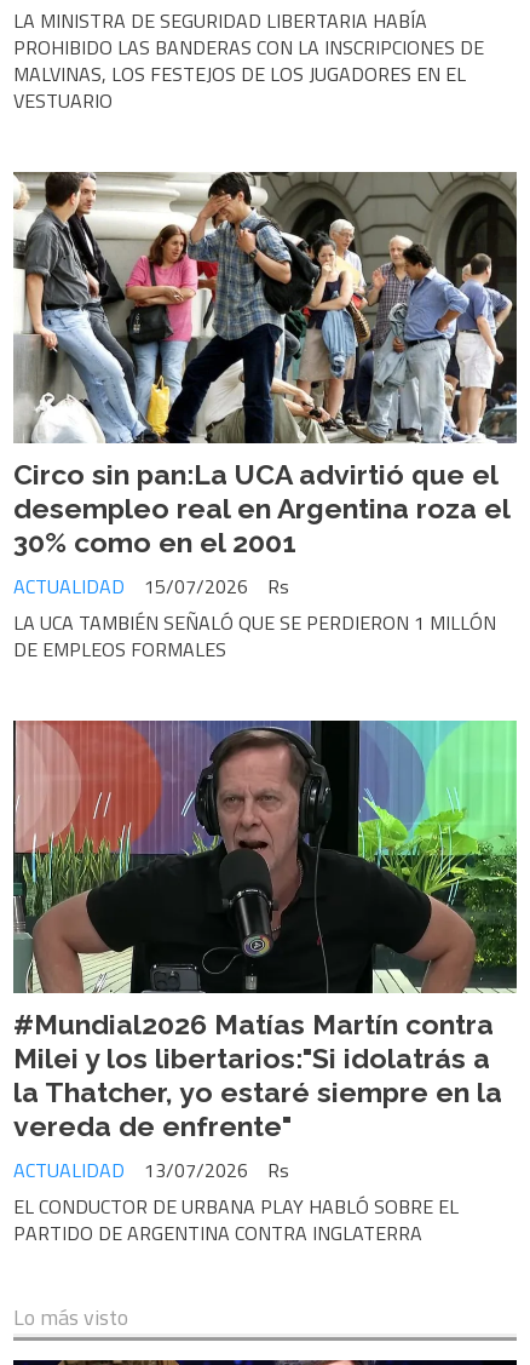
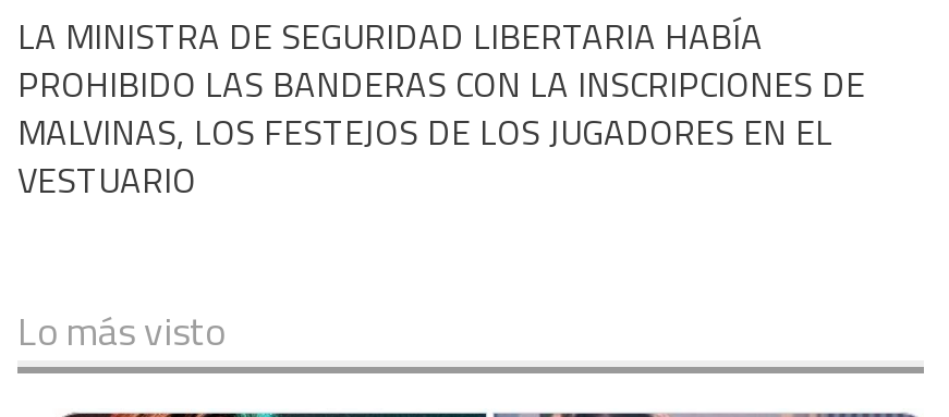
[12,171,518,664] [image] | Circo sin pan:La UCA advirtió que el | desempleo real en Argentina roza el | 30% como en el 2001 | Rs | ACTUALIDAD | 15/07/2026 | LA UCA TAMBIÉN SEÑALÓ QUE SE PERDIERON 1 MILLÓN | DE EMPLEOS FORMALES -> none
[12,719,518,1248] [image] | #Mundial2026 Matías Martín contra | Milei y los libertarios:"Si idolatrás a | la Thatcher, yo estaré siempre en la | vereda de enfrente" | Rs | ACTUALIDAD | 13/07/2026 | EL CONDUCTOR DE URBANA PLAY HABLÓ SOBRE EL | PARTIDO DE ARGENTINA CONTRA INGLATERRA -> none

